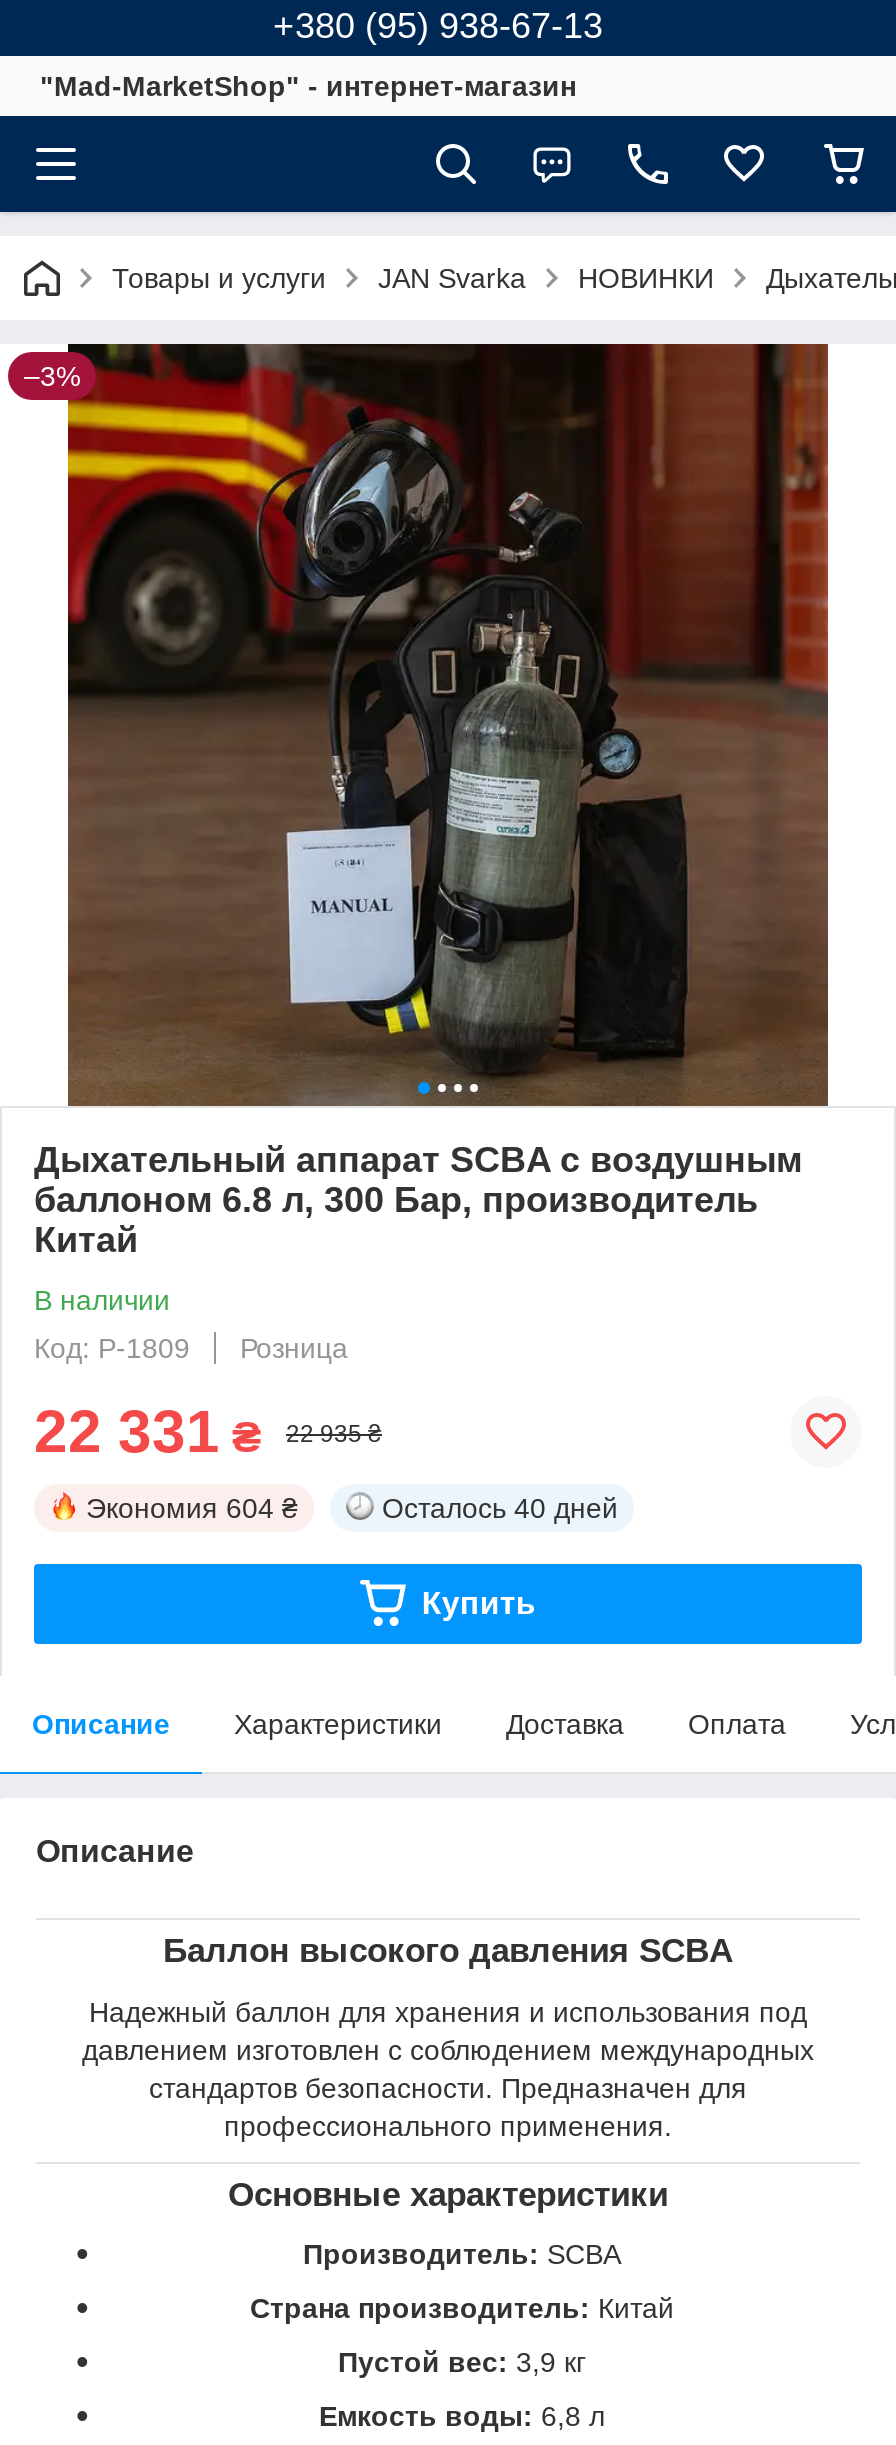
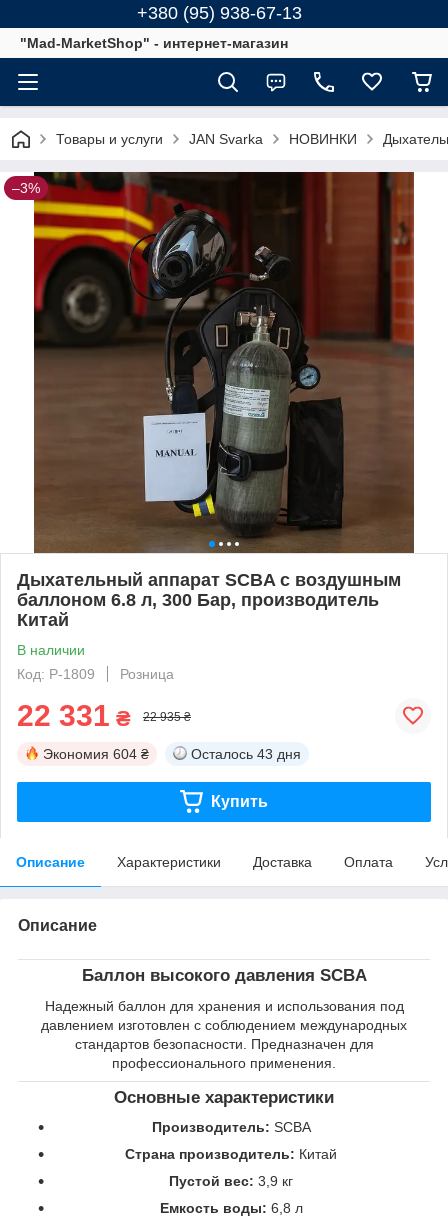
[382,1492,618,1524] Осталось 40 дней -> [191,746,301,762] Осталось 43 дня

